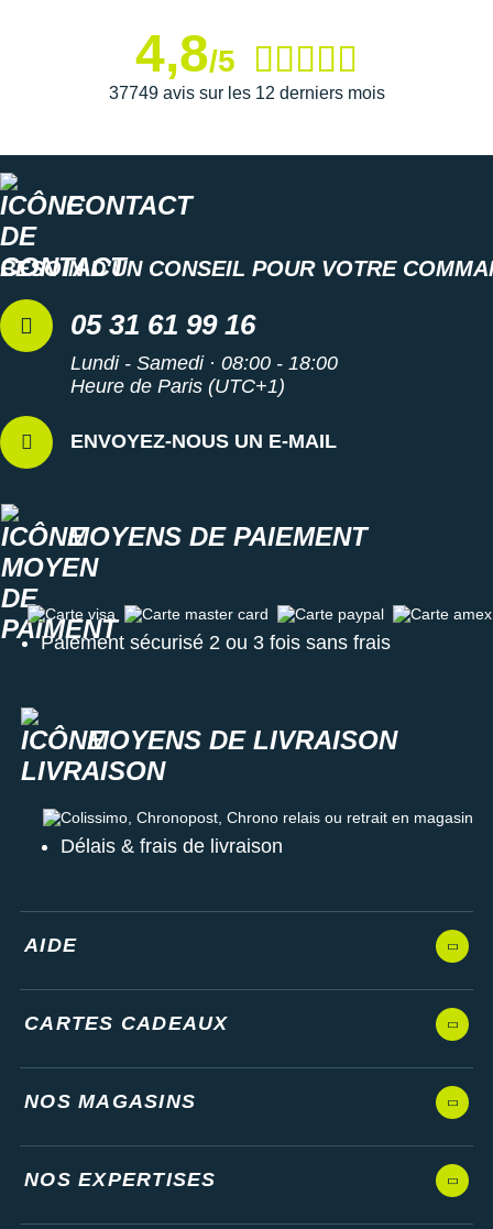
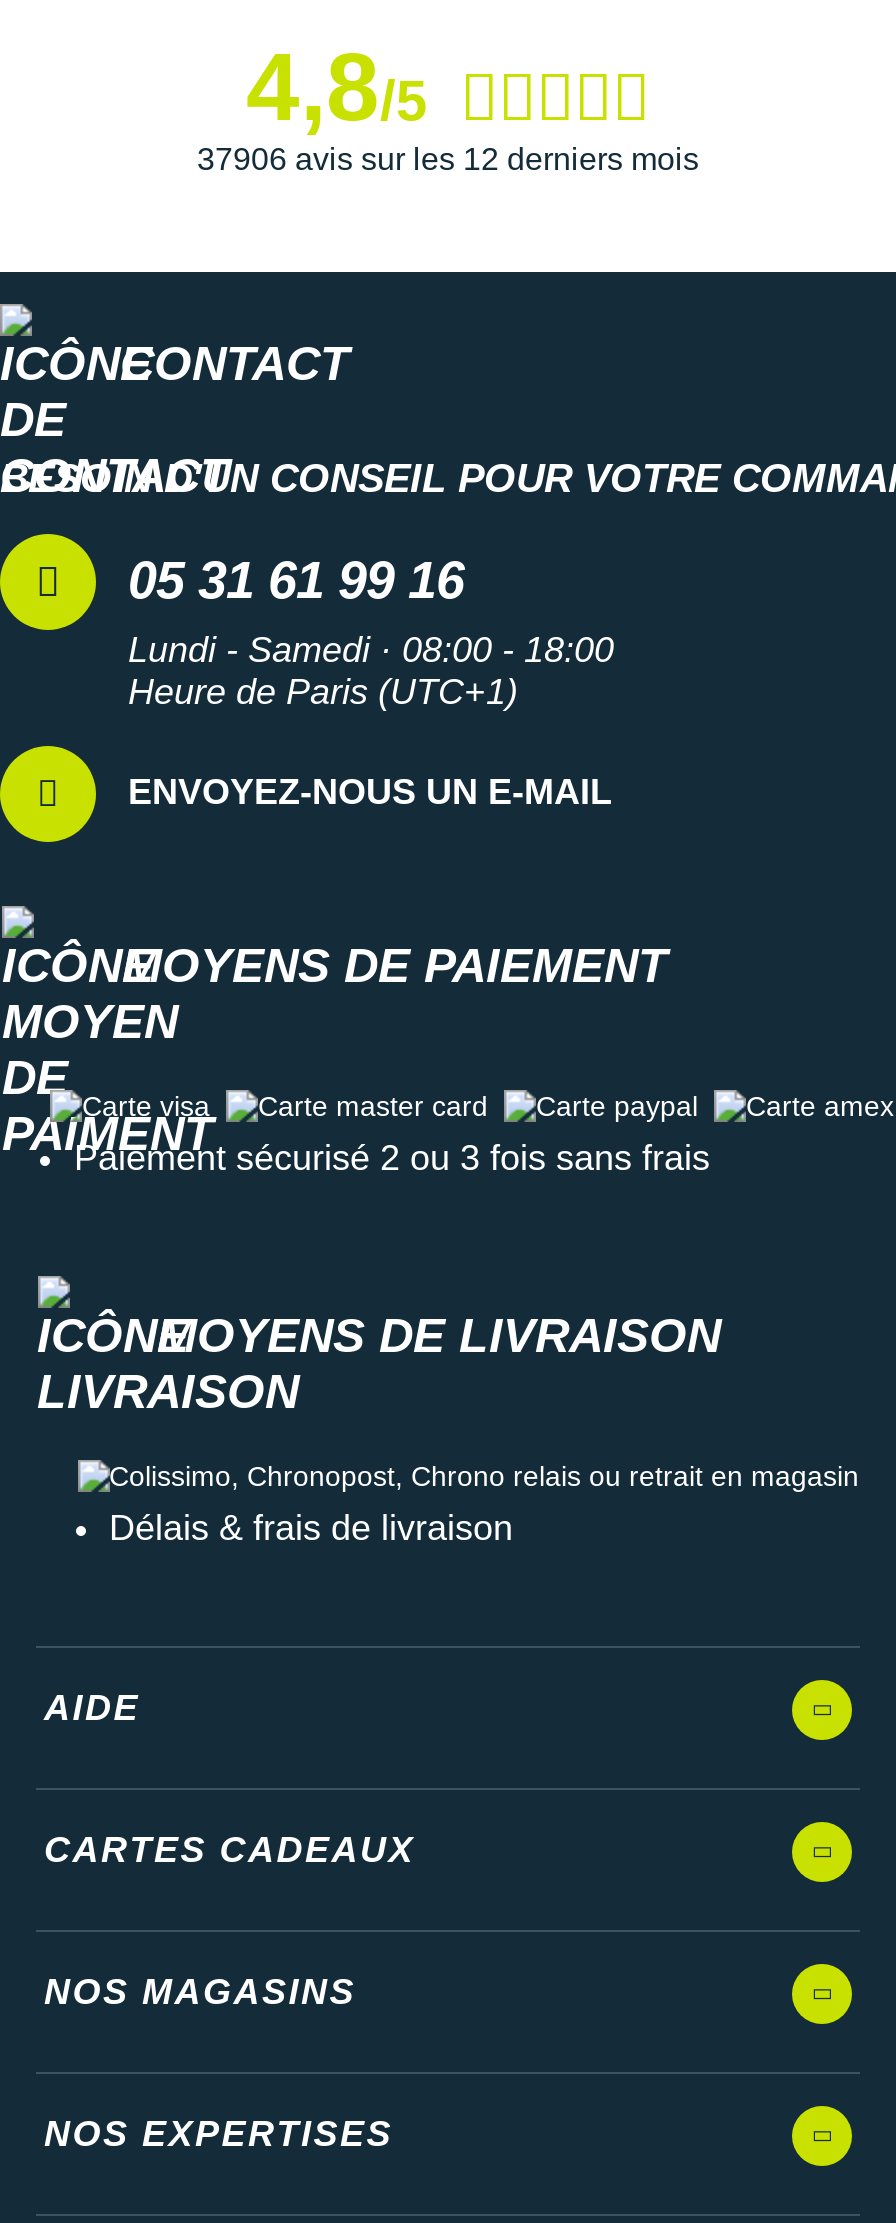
[108,83,385,102] 37749 avis sur les 12 derniers mois -> [197,142,699,176] 37906 avis sur les 12 derniers mois

